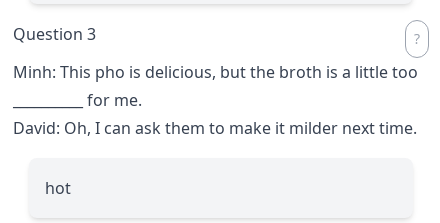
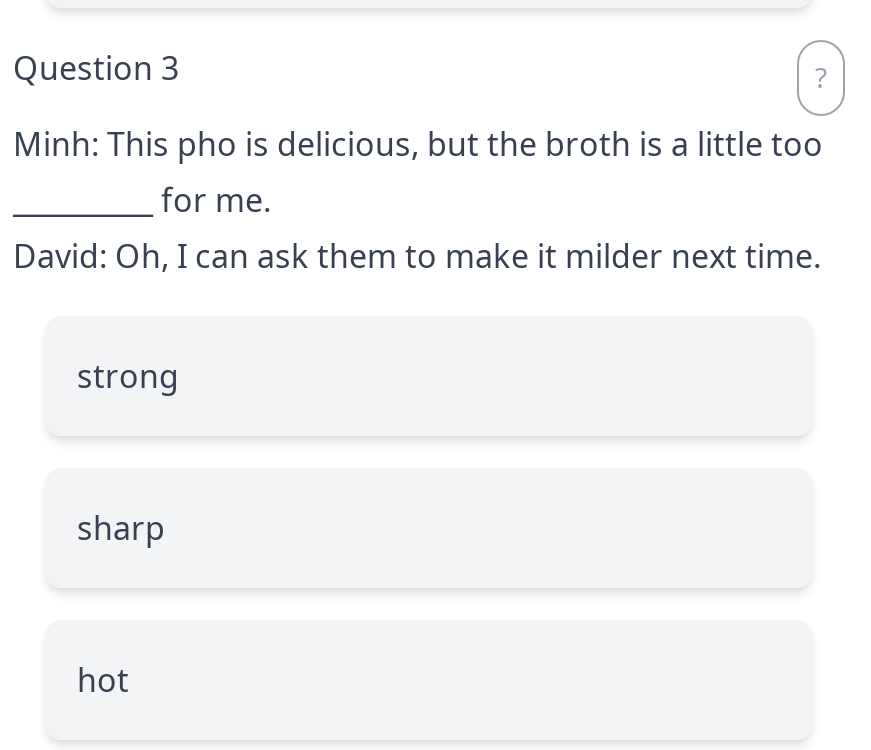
none -> [77,353,179,549] strong | sharp

